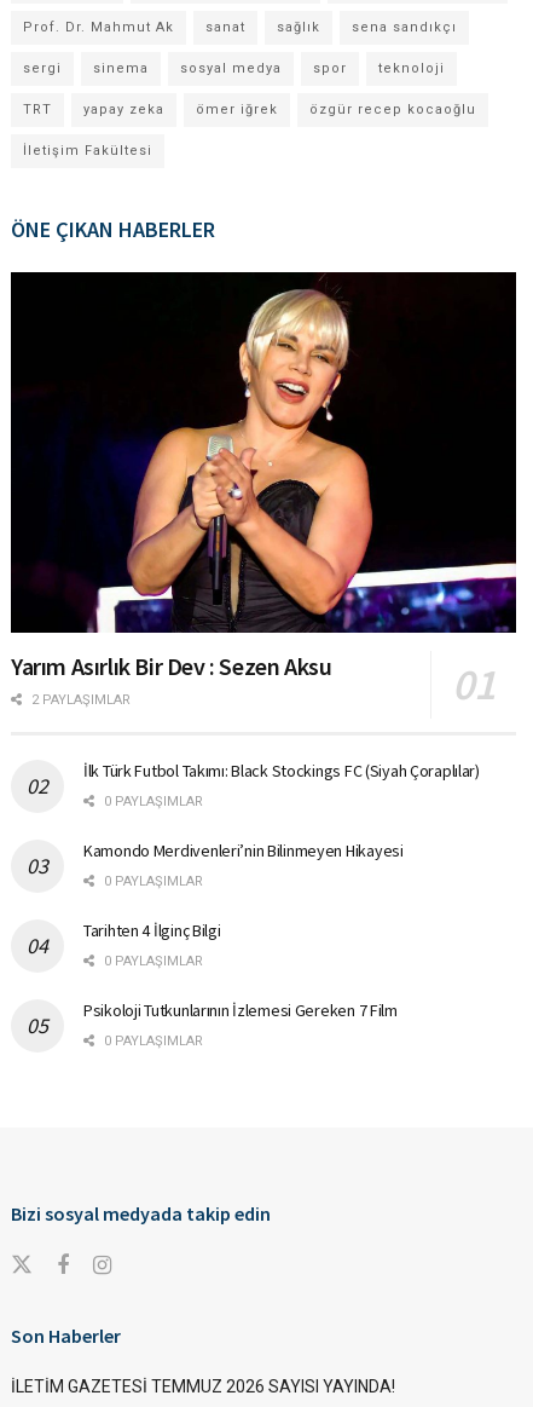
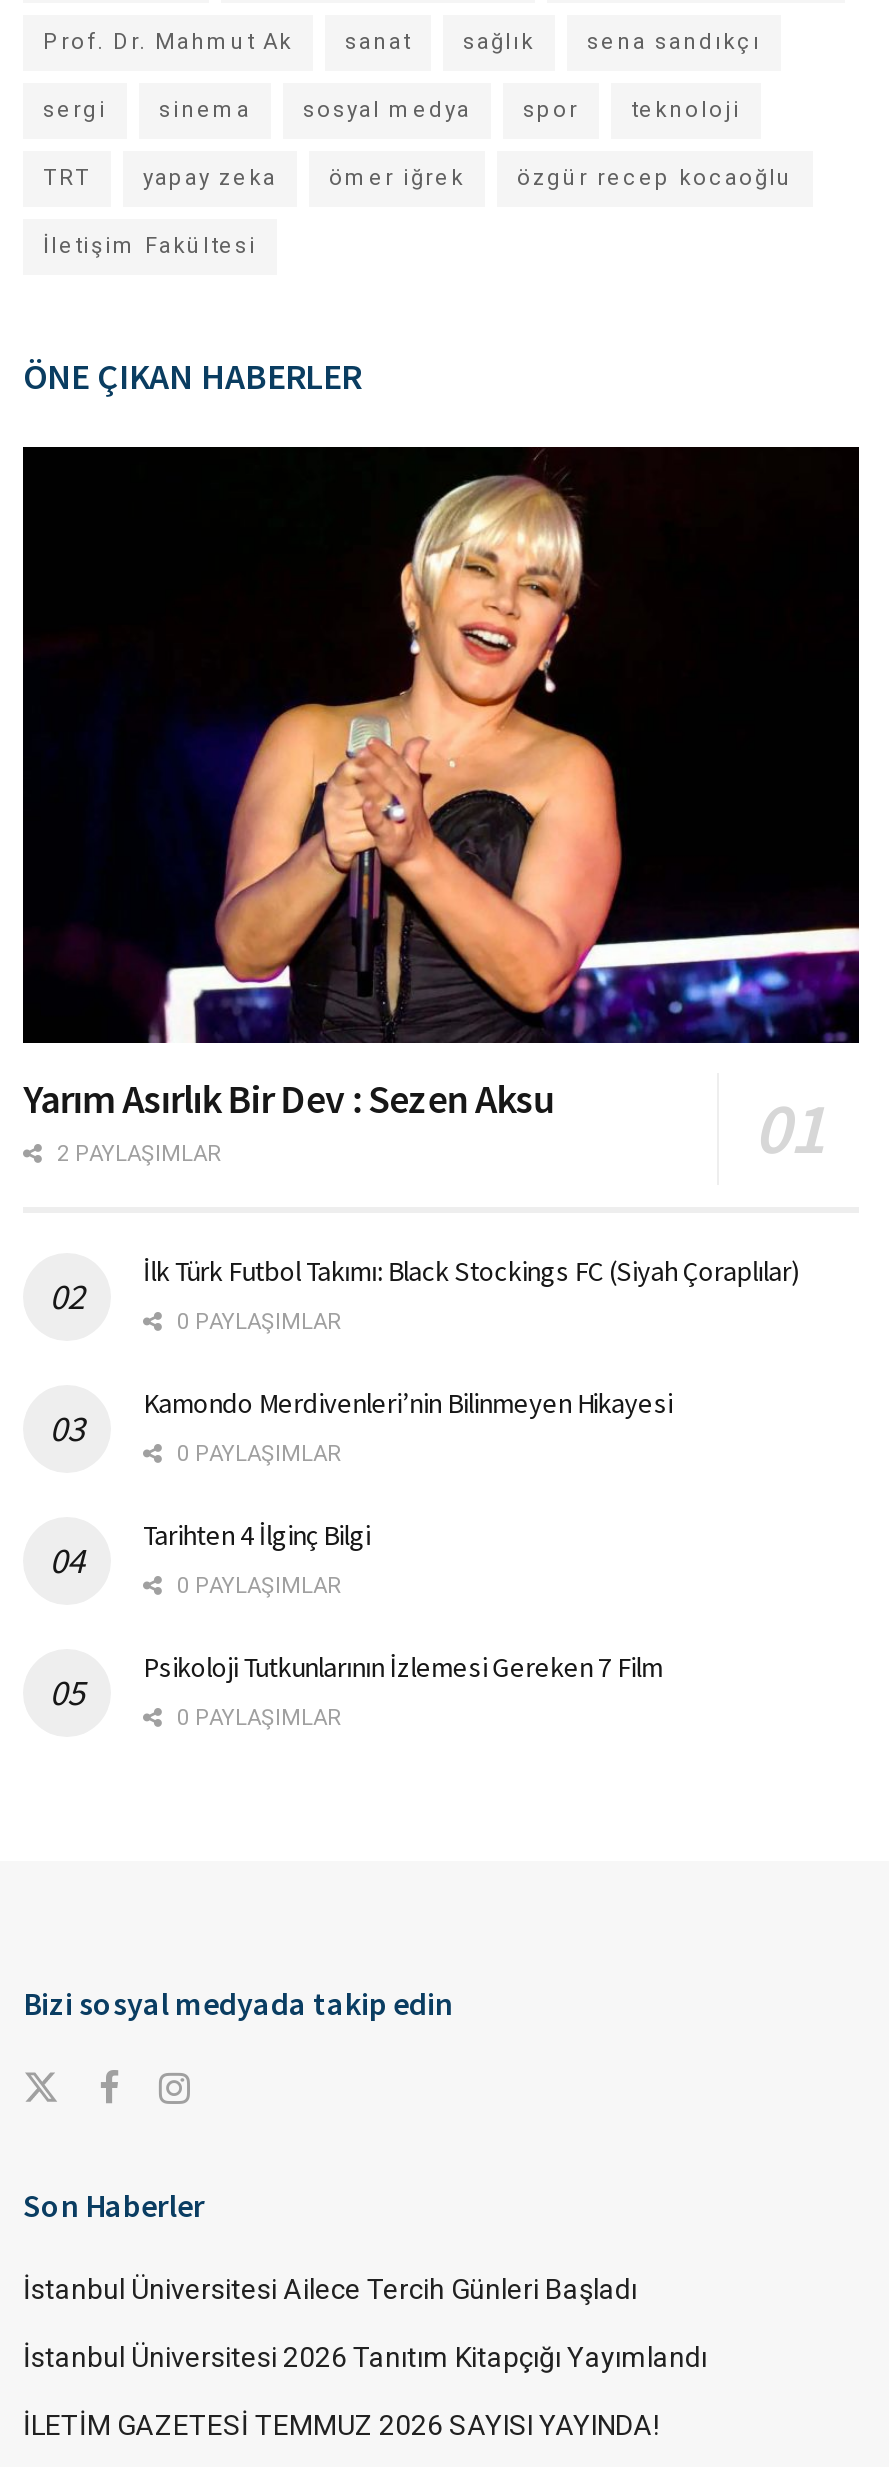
none -> [23,2274,707,2374] İstanbul Üniversitesi Ailece Tercih Günleri Başladı | İstanbul Üniversitesi 2026 Tanıtım Kitapçığı Yayımlandı

